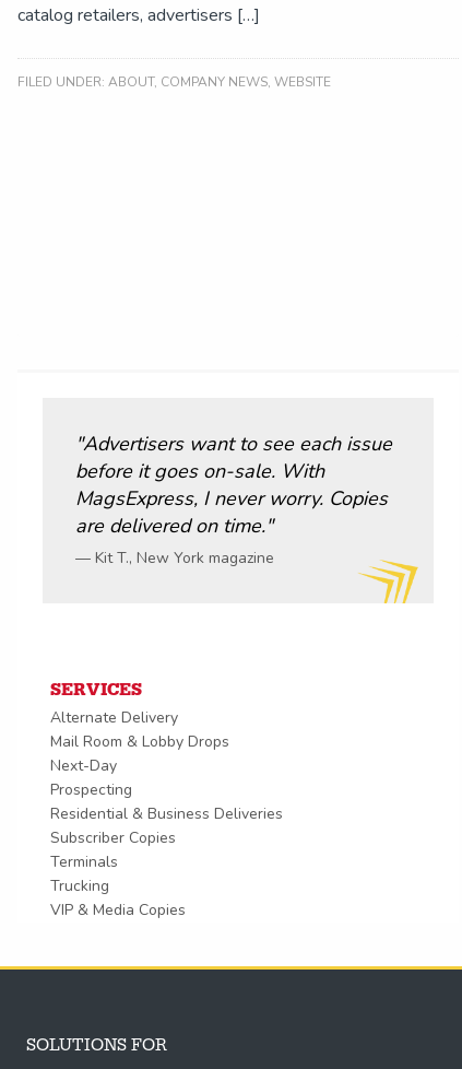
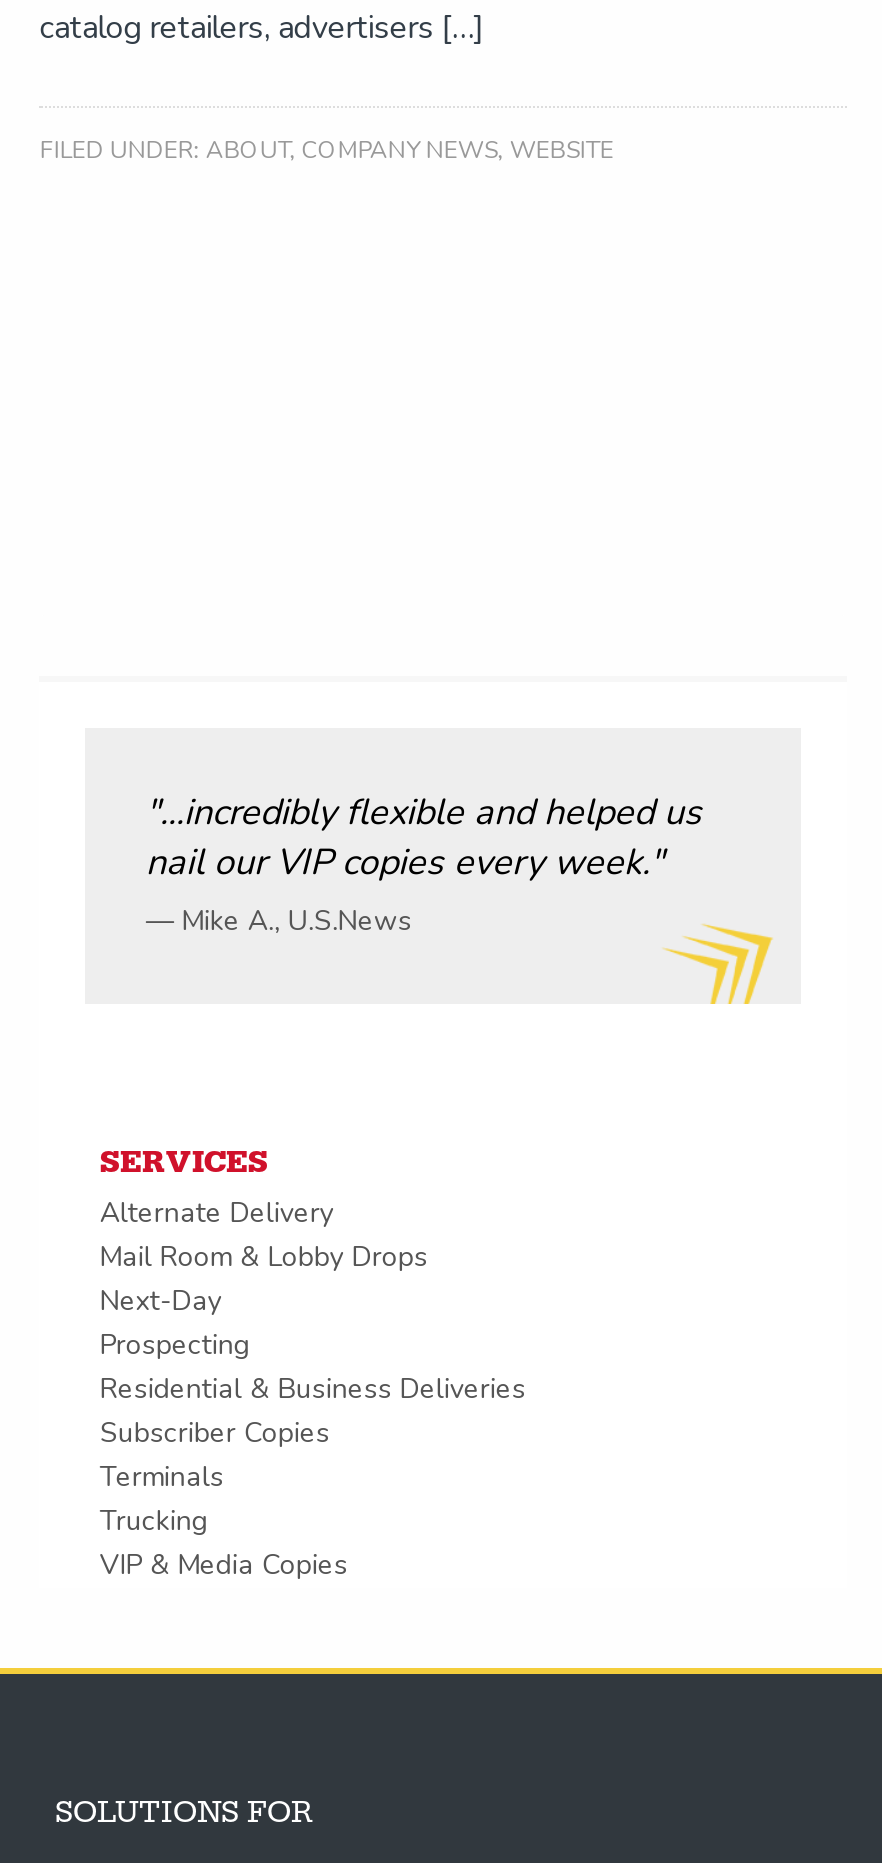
[76,431,393,568] "Advertisers want to see each issue | before it goes on-sale. With | MagsExpress, I never worry. Copies | are delivered on time." | — Kit T., New York magazine -> [146,788,702,940] "...incredibly flexible and helped us | nail our VIP copies every week." | — Mike A., U.S.News

